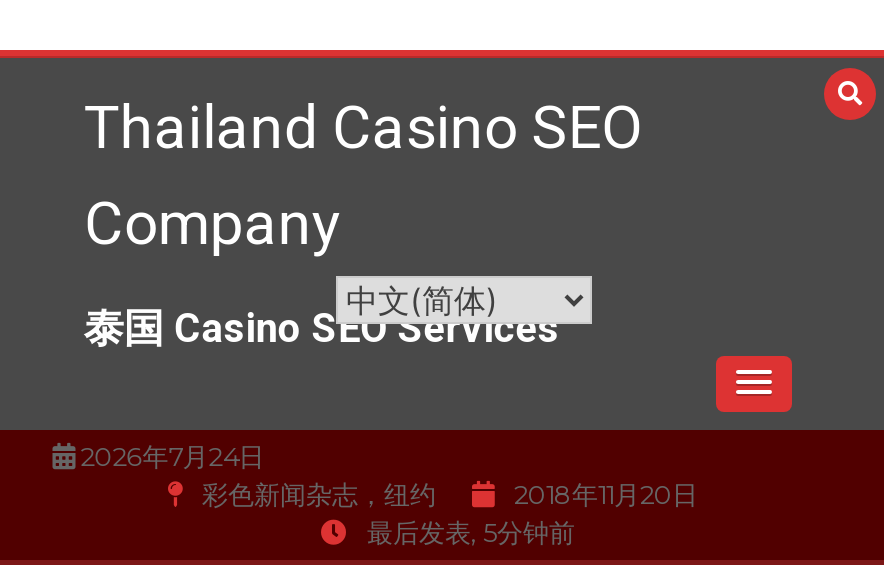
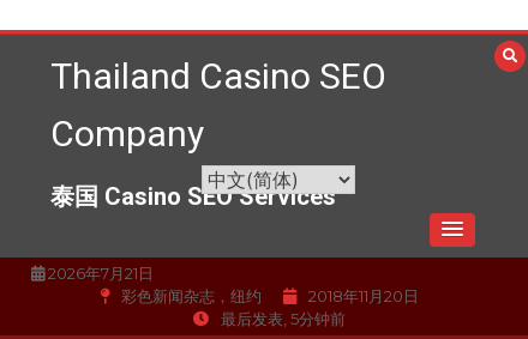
[74,441,264,473] 2026年7月24日 -> [45,264,154,283] 2026年7月21日

